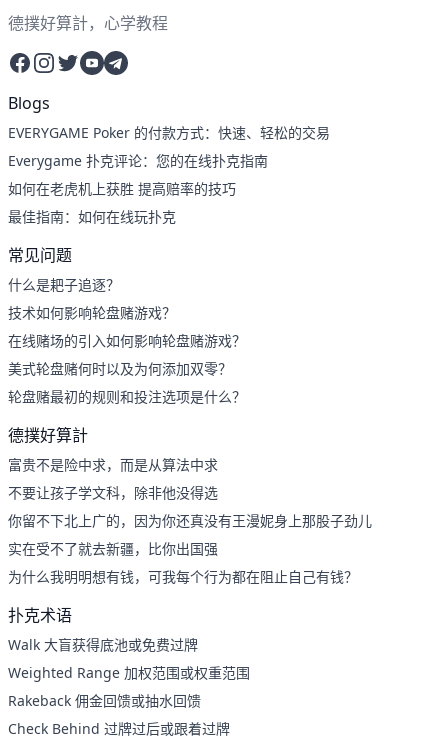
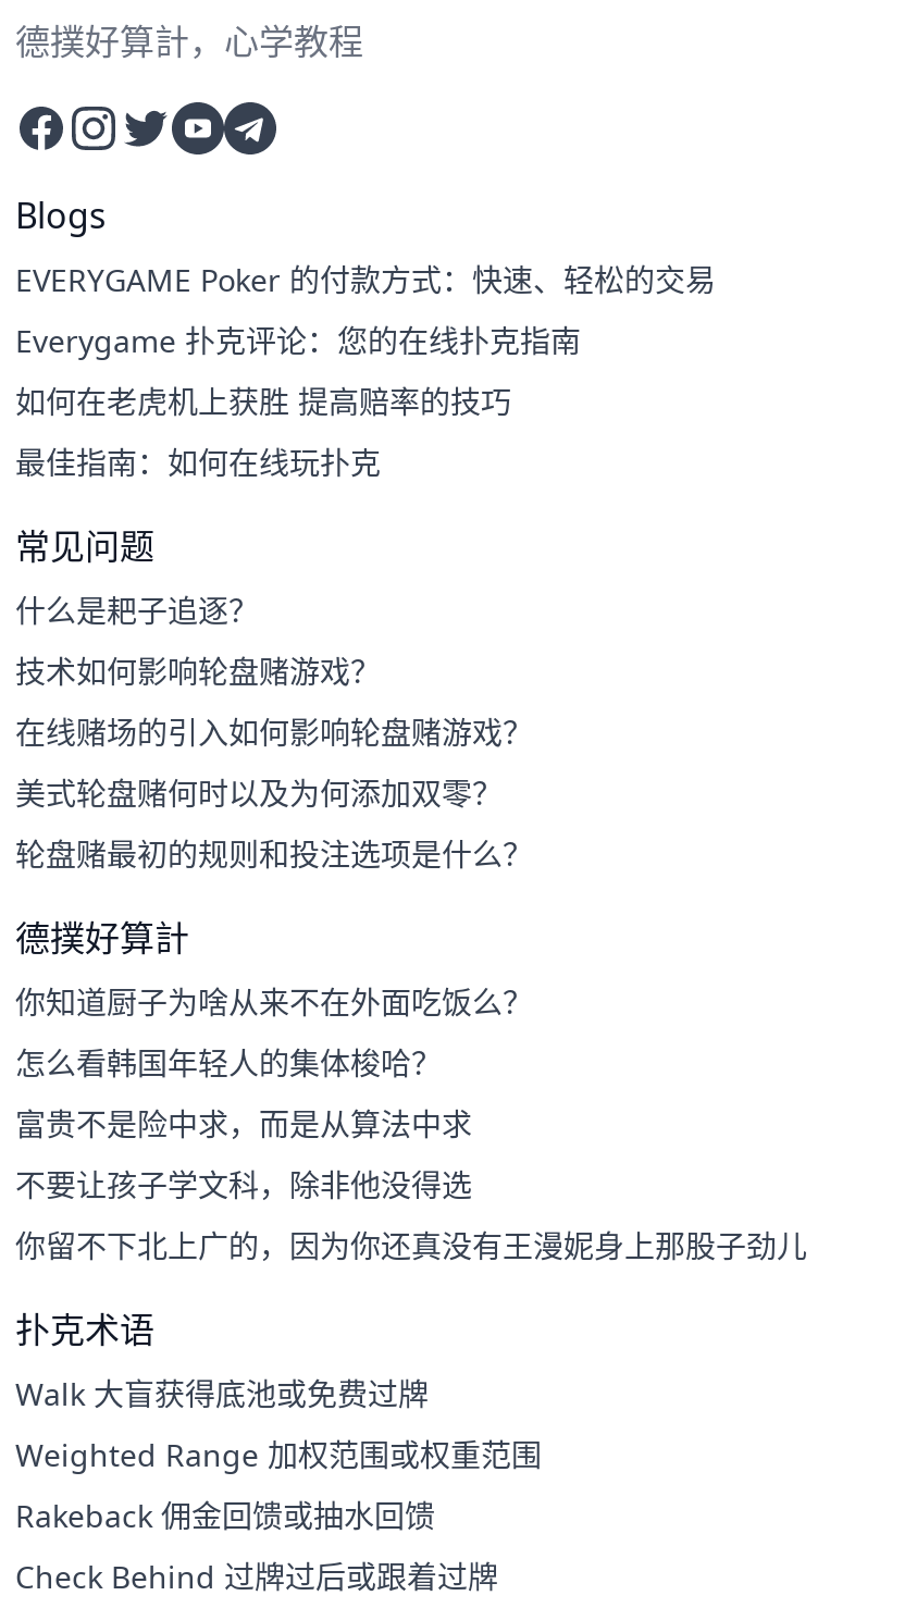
none -> [15,981,533,1083] 你知道厨子为啥从来不在外面吃饭么？ | 怎么看韩国年轻人的集体梭哈？
moved [8,455,372,530] -> [15,1103,807,1266]: 富贵不是险中求，而是从算法中求 | 不要让孩子学文科，除非他没得选 | 你留不下北上广的，因为你还真没有王漫妮身上那股子劲儿
[8,539,358,586] 实在受不了就去新疆，比你出国强 | 为什么我明明想有钱，可我每个行为都在阻止自己有钱？ -> none

